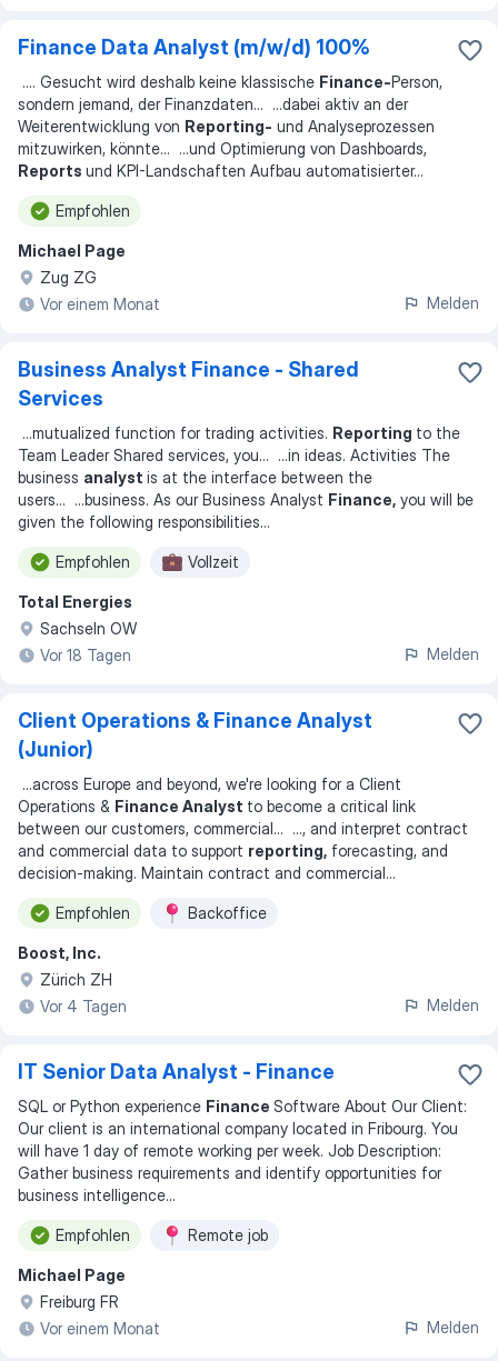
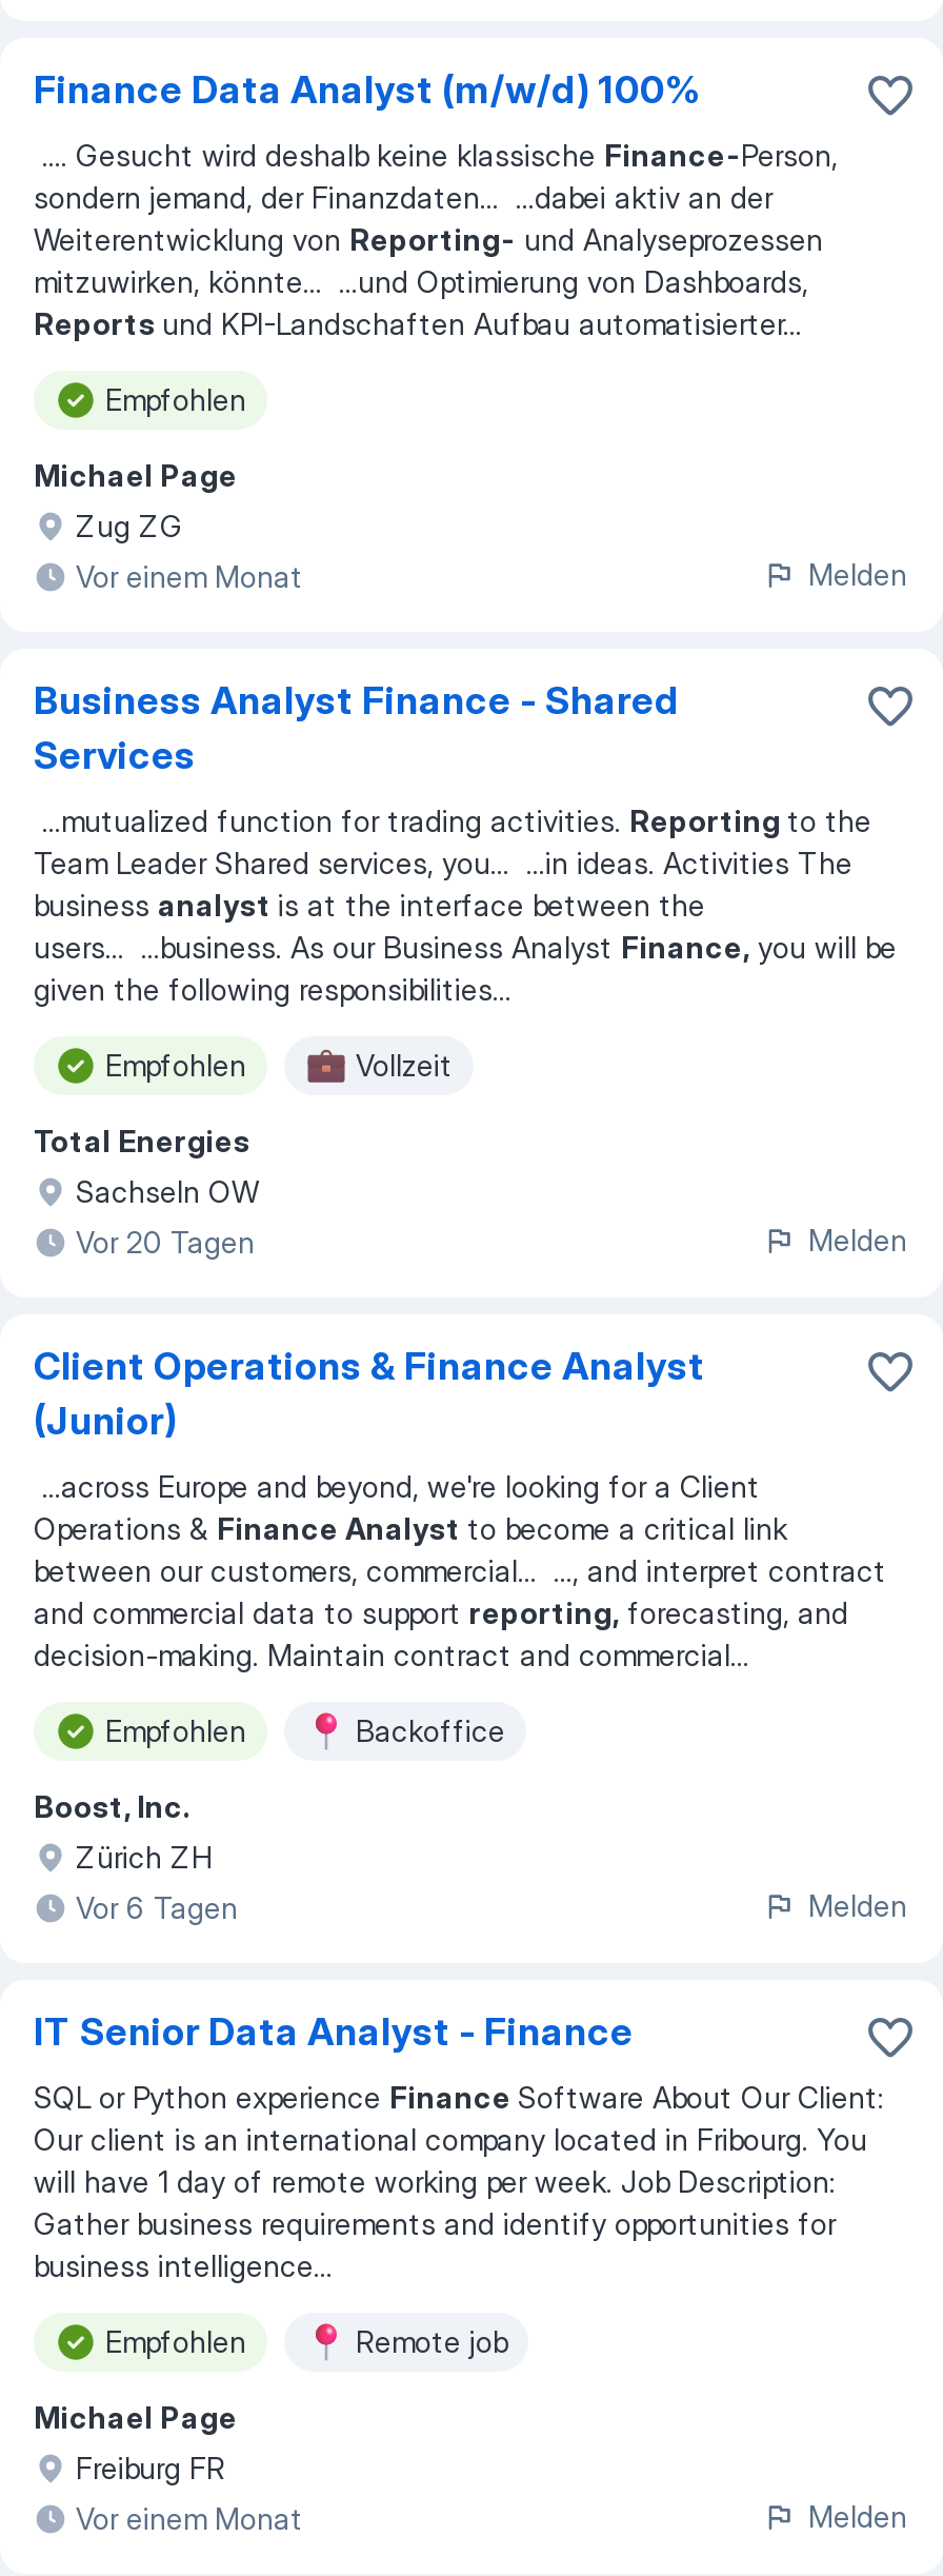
[40,646,131,664] Vor 18 Tagen -> [76,1224,255,1260] Vor 20 Tagen
[40,997,127,1015] Vor 4 Tagen -> [76,1889,238,1925] Vor 6 Tagen

